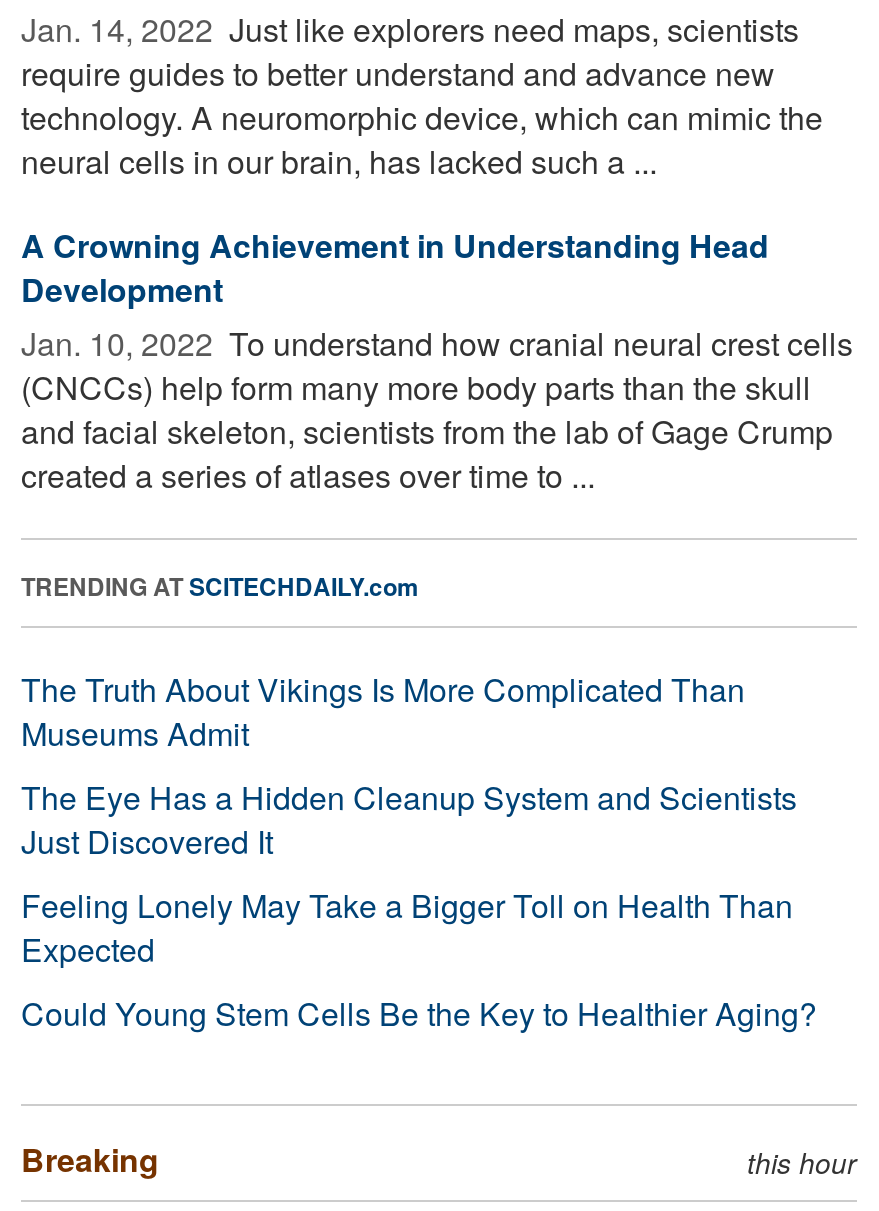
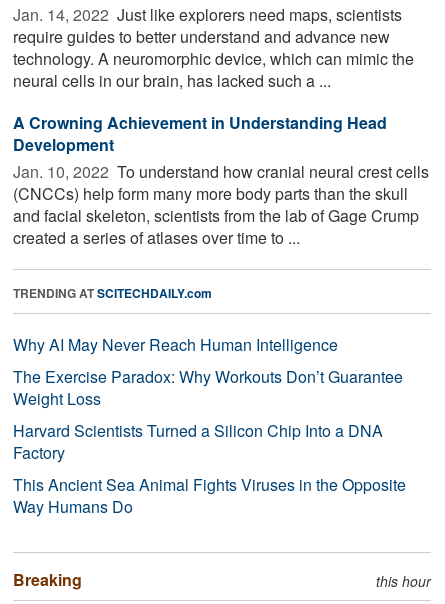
[21,666,817,1036] The Truth About Vikings Is More Complicated Than | Museums Admit | The Eye Has a Hidden Cleanup System and Scientists | Just Discovered It | Feeling Lonely May Take a Bigger Toll on Health Than | Expected | Could Young Stem Cells Be the Key to Healthier Aging? -> [13,333,406,518] Why AI May Never Reach Human Intelligence | The Exercise Paradox: Why Workouts Don’t Guarantee | Weight Loss | Harvard Scientists Turned a Silicon Chip Into a DNA | Factory | This Ancient Sea Animal Fights Viruses in the Opposite | Way Humans Do

